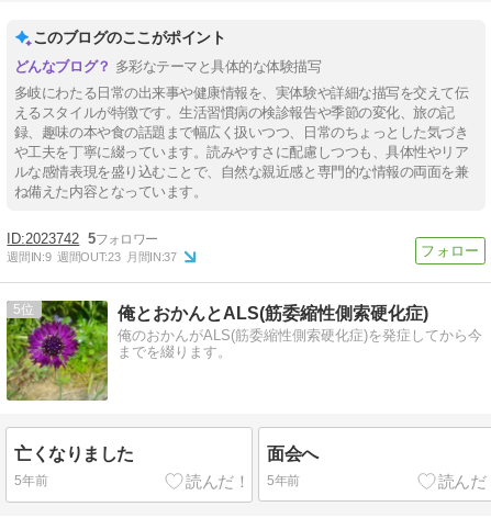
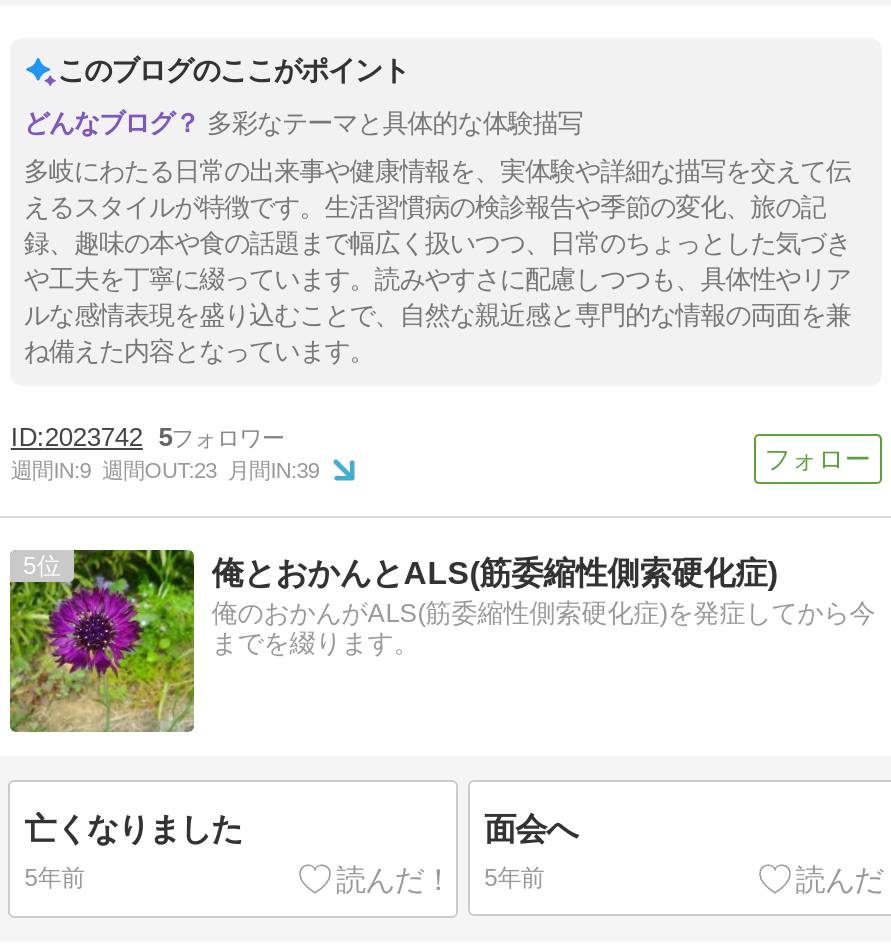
[7,250,176,263] 週間IN:9 週間OUT:23 月間IN:37 -> [11,457,319,481] 週間IN:9 週間OUT:23 月間IN:39

